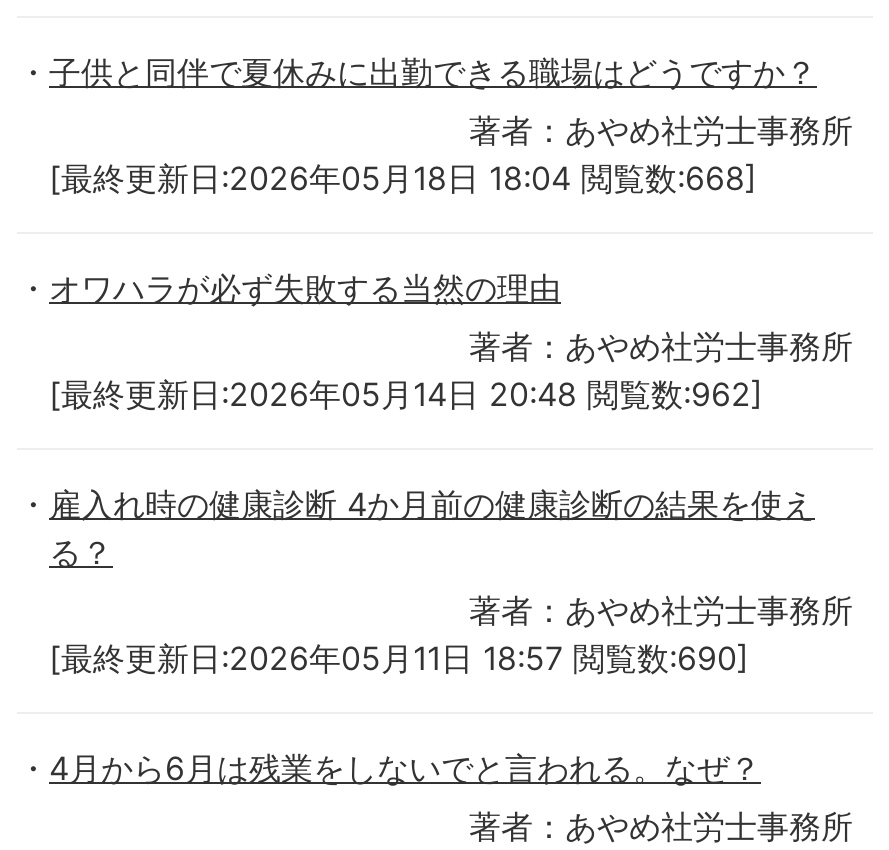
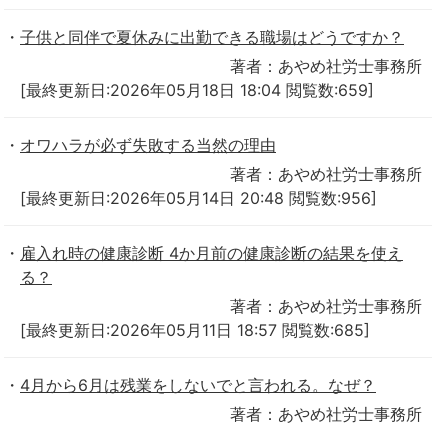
[49,158,757,198] [最終更新日:2026年05月18日 18:04 閲覧数:668] -> [20,80,374,100] [最終更新日:2026年05月18日 18:04 閲覧数:659]
[49,374,763,414] [最終更新日:2026年05月14日 20:48 閲覧数:962] -> [20,188,377,208] [最終更新日:2026年05月14日 20:48 閲覧数:956]
[49,638,749,678] [最終更新日:2026年05月11日 18:57 閲覧数:690] -> [20,320,370,340] [最終更新日:2026年05月11日 18:57 閲覧数:685]

